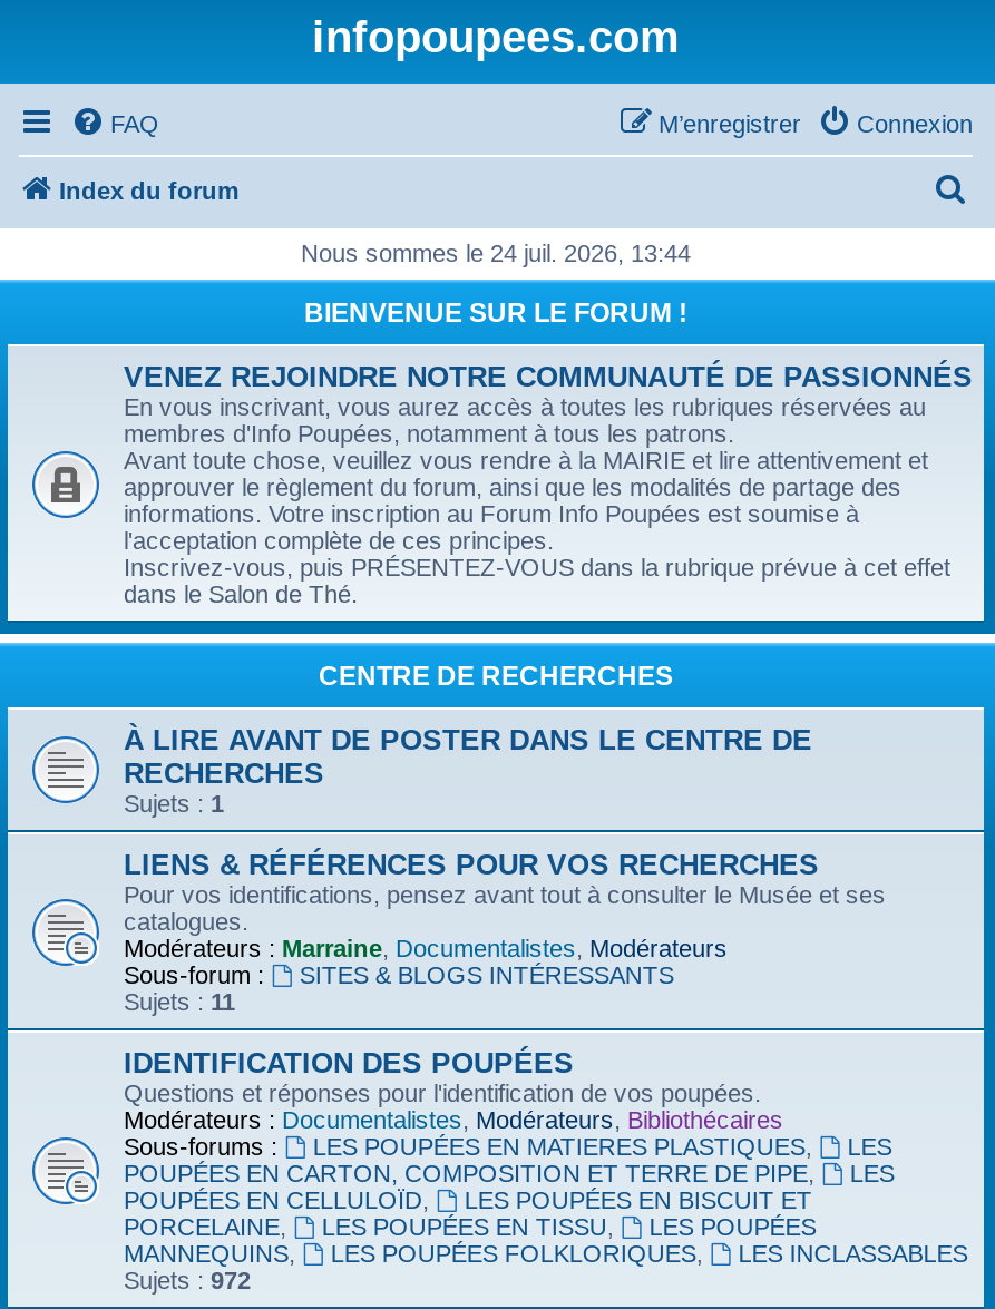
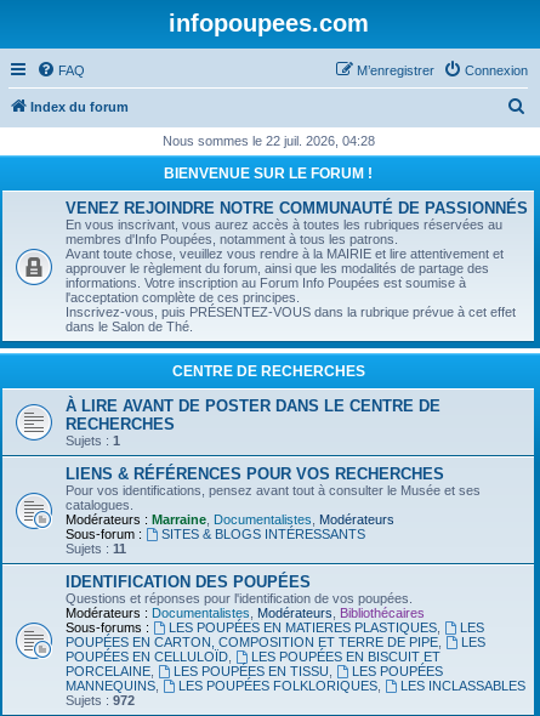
[301,240,691,266] Nous sommes le 24 juil. 2026, 13:44 -> [162,133,374,148] Nous sommes le 22 juil. 2026, 04:28

